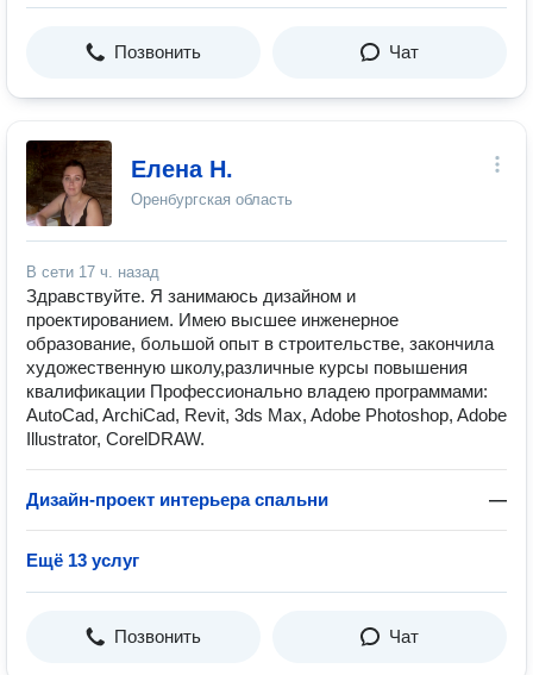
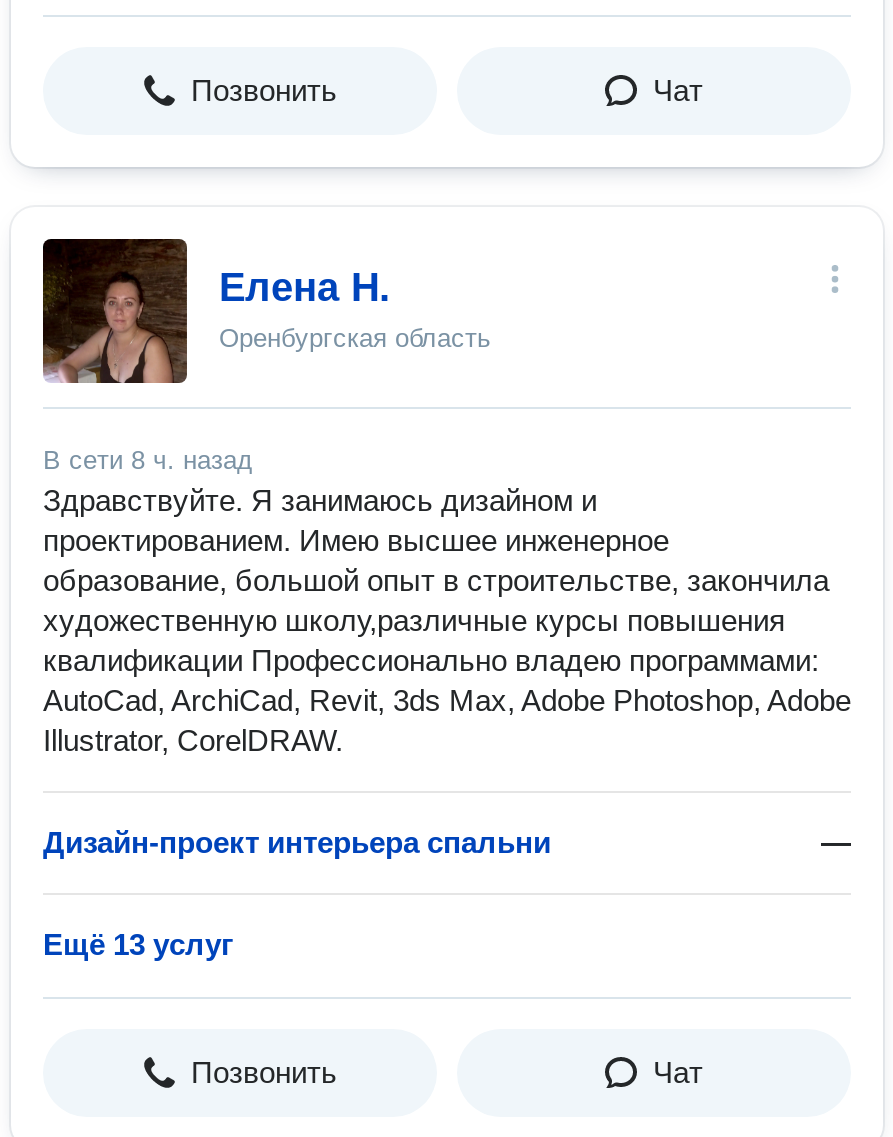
[26,263,159,281] В сети 17 ч. назад -> [43,445,253,475] В сети 8 ч. назад

